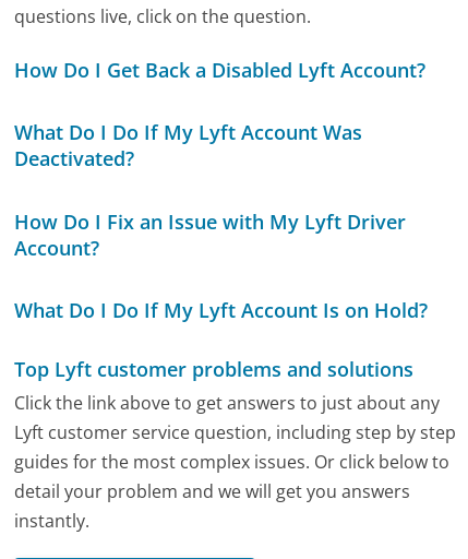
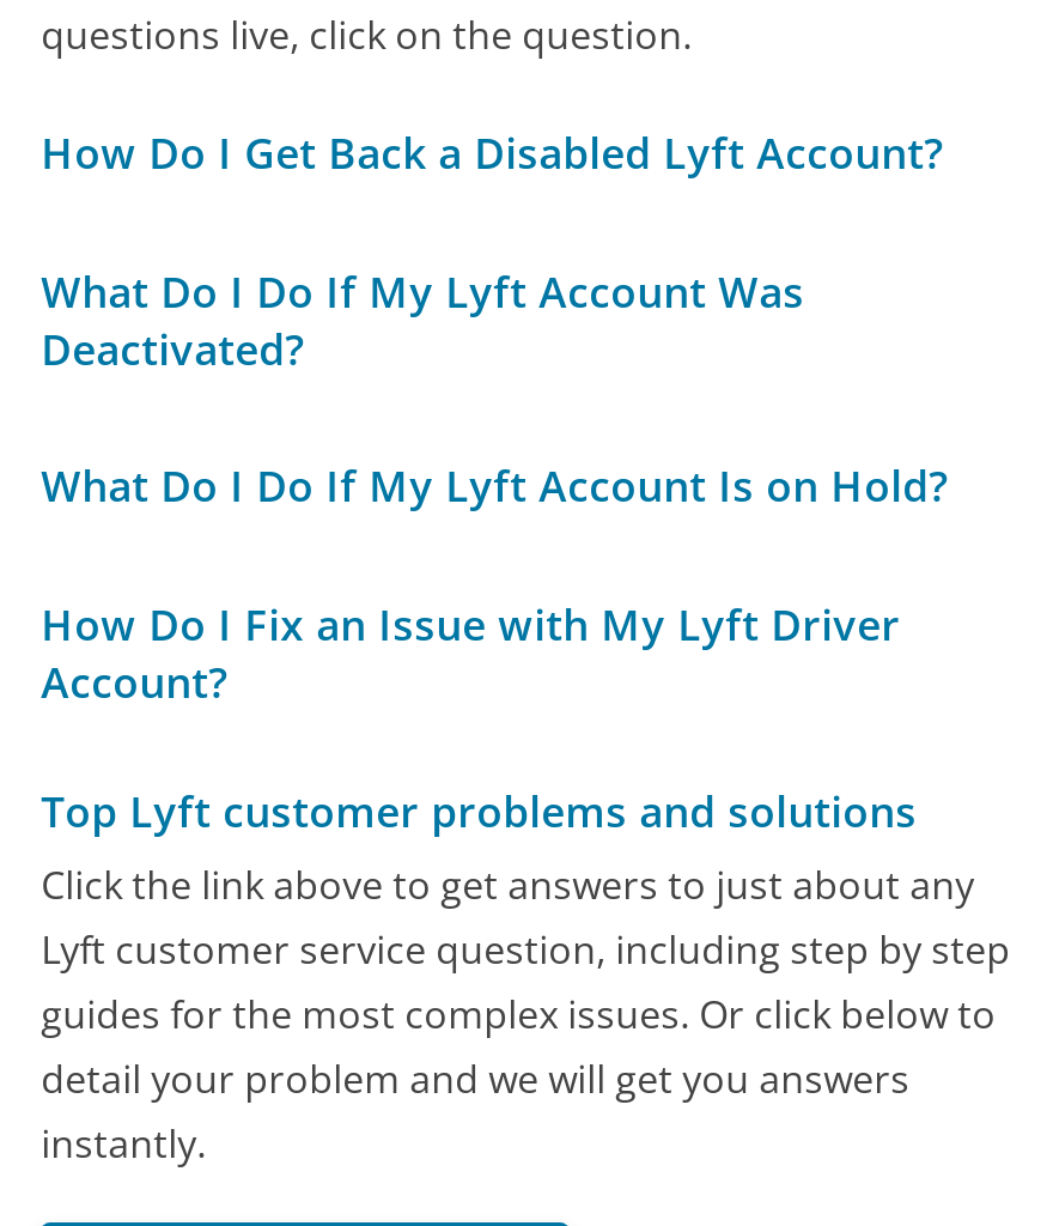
moved [14,208,406,261] -> [41,595,900,710]: How Do I Fix an Issue with My Lyft Driver | Account?
moved [14,298,428,324] -> [41,457,948,515]: What Do I Do If My Lyft Account Is on Hold?

